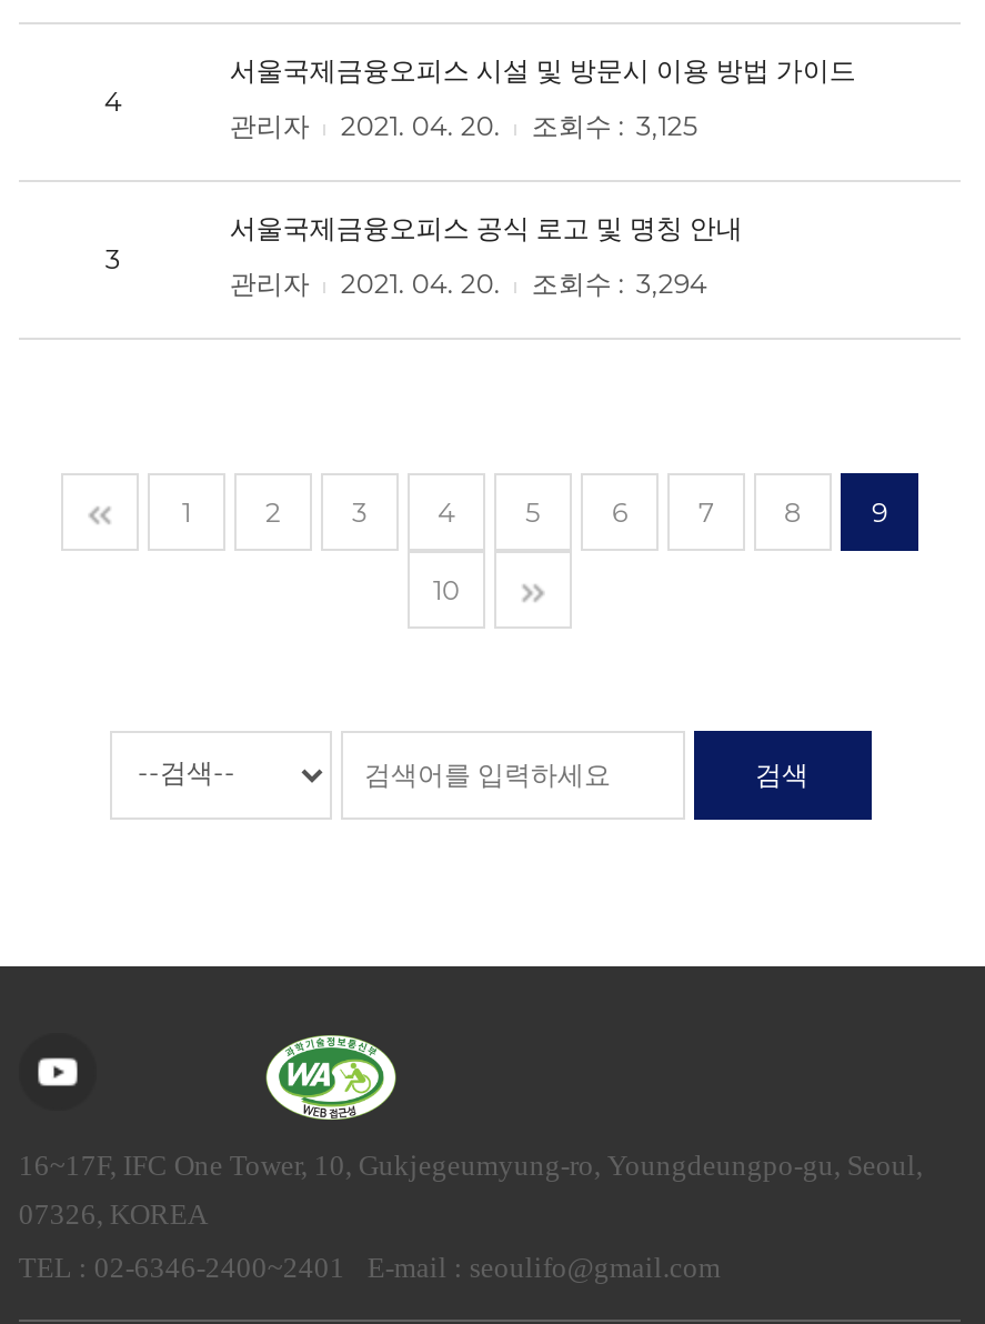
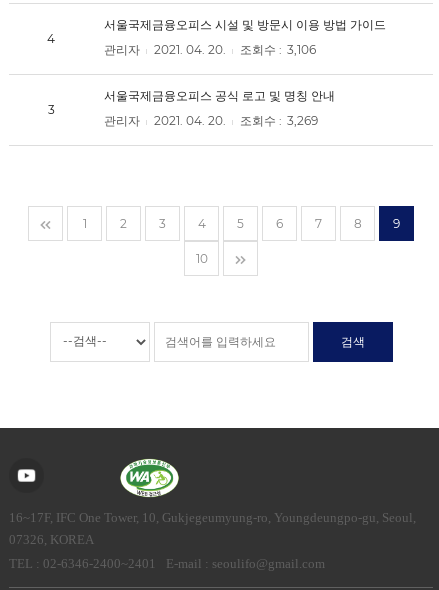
[230,108,698,141] 관리자 2021. 04. 20. 조회수 : 3,125 -> [104,41,316,56] 관리자 2021. 04. 20. 조회수 : 3,106
[230,265,707,299] 관리자 2021. 04. 20. 조회수 : 3,294 -> [104,112,318,127] 관리자 2021. 04. 20. 조회수 : 3,269

